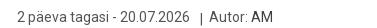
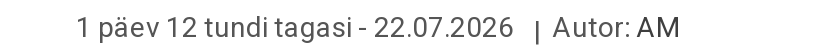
[17,9,190,25] 2 päeva tagasi - 20.07.2026 -> [76,12,514,44] 1 päev 12 tundi tagasi - 22.07.2026

